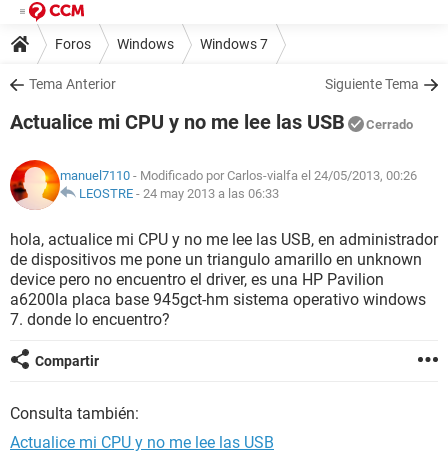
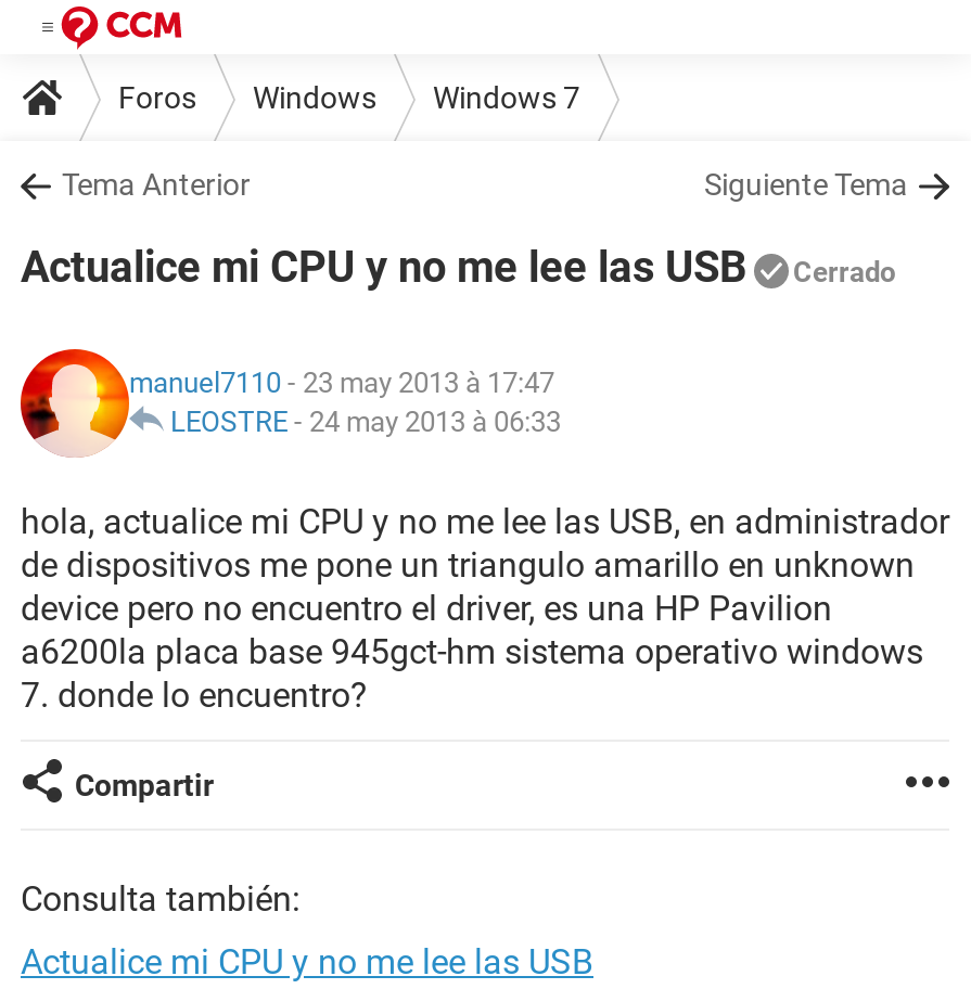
[60,168,417,201] manuel7110 - Modificado por Carlos-vialfa el 24/05/2013, 00:26 | LEOSTRE - 24 may 2013 a las 06:33 -> [129,367,561,438] manuel7110 - 23 may 2013 à 17:47 | LEOSTRE - 24 may 2013 à 06:33

